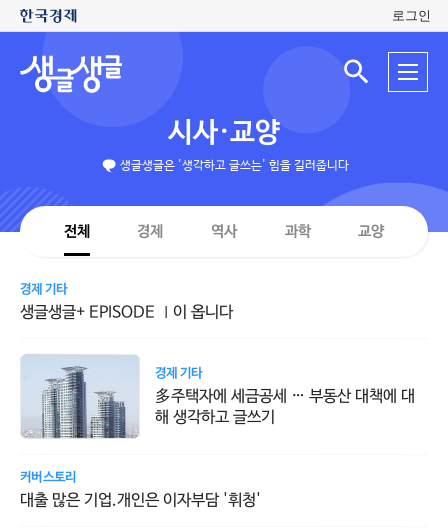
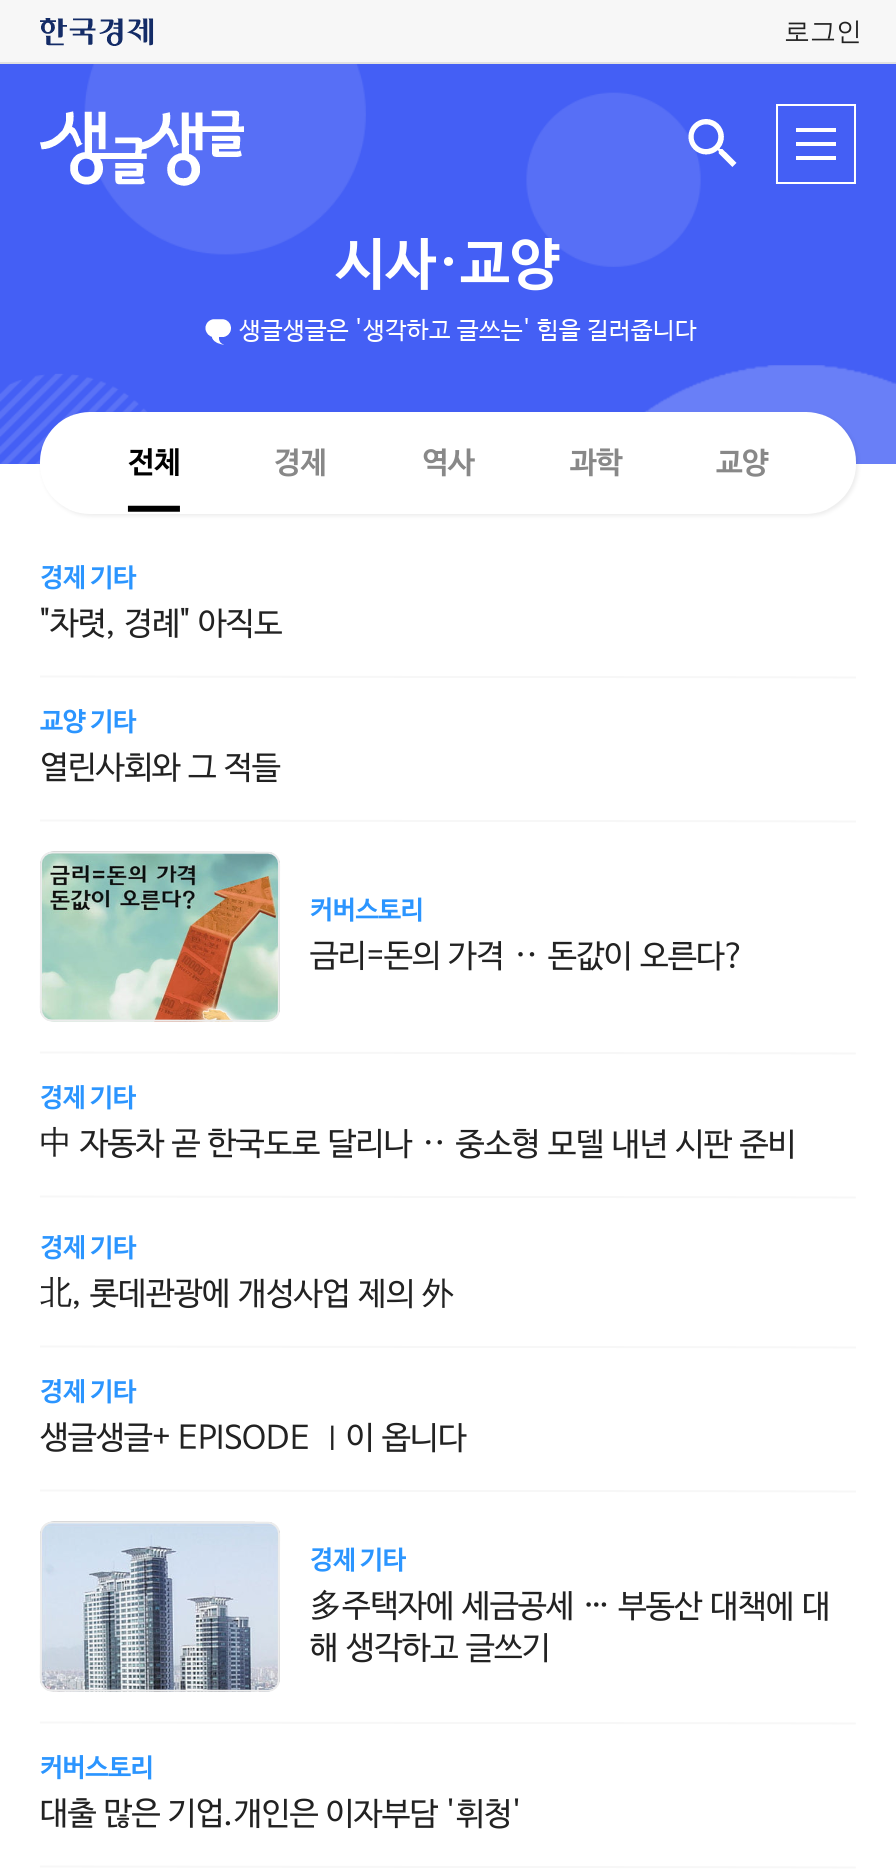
none -> [40,1084,796,1408] 경제 기타 | 中 자동차 곧 한국도로 달리나 ‥ 중소형 모델 내년 시판 준비 | 경제 기타 | 北, 롯데관광에 개성사업 제의 外 | 경제 기타
none -> [40,605,282,788] "차렷, 경례" 아직도 | 교양 기타 | 열린사회와 그 적들
none -> [40,832,746,1022] [image] | 커버스토리 | 금리=돈의 가격 ‥ 돈값이 오른다?

